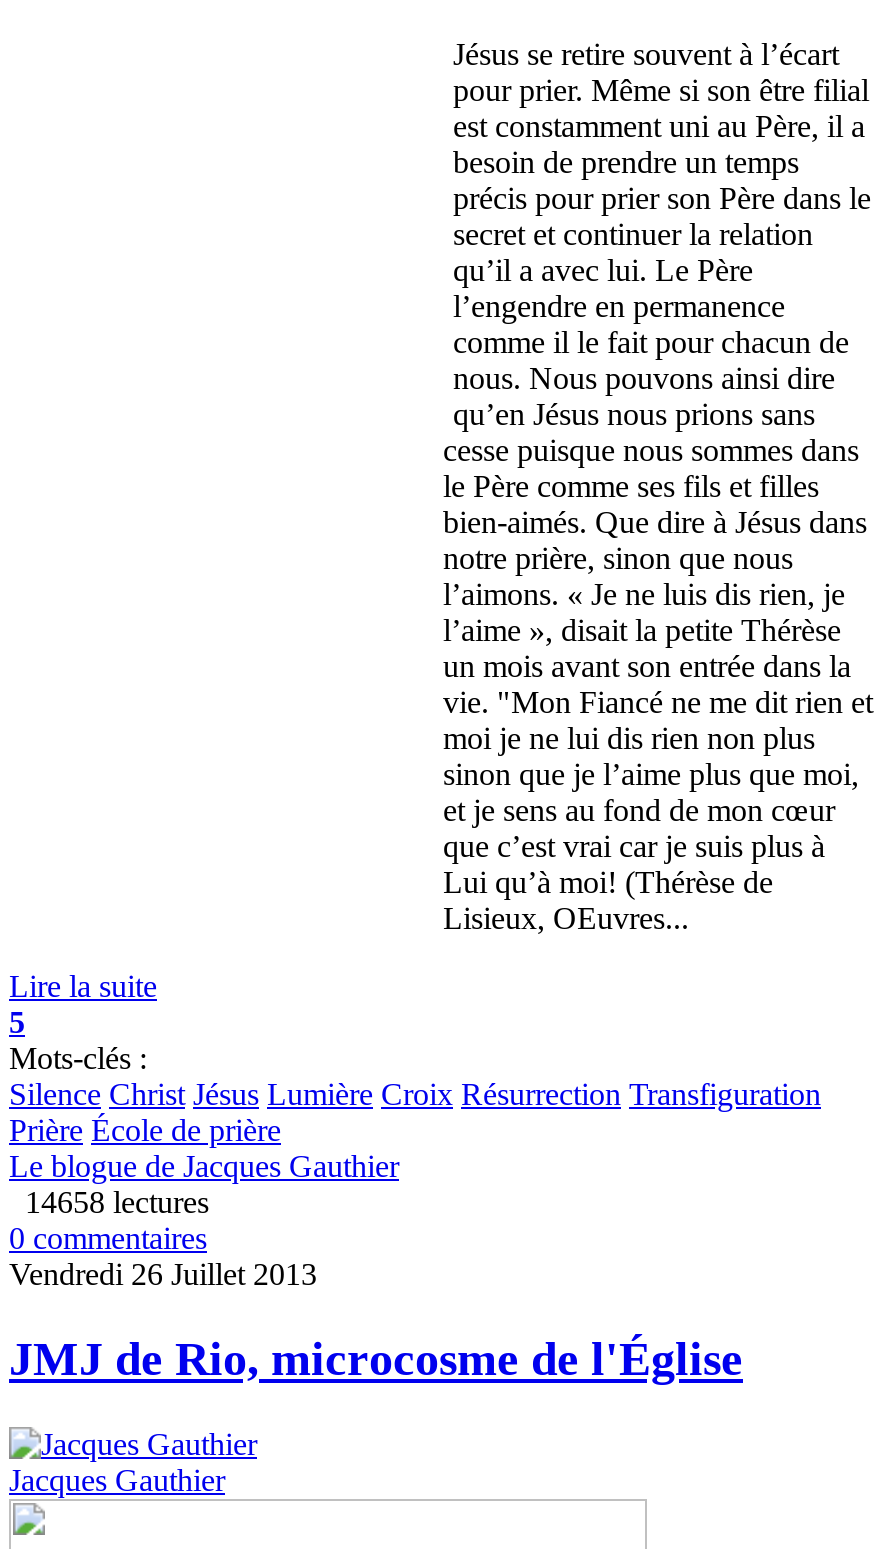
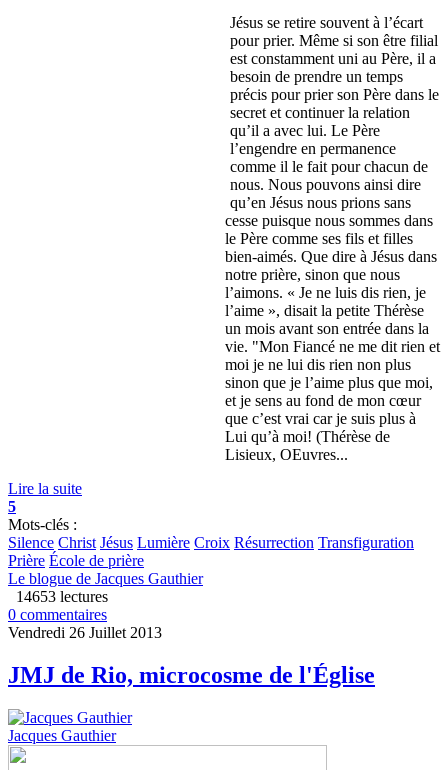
[9,1185,209,1219] 14658 lectures -> [8,588,108,605] 14653 lectures

